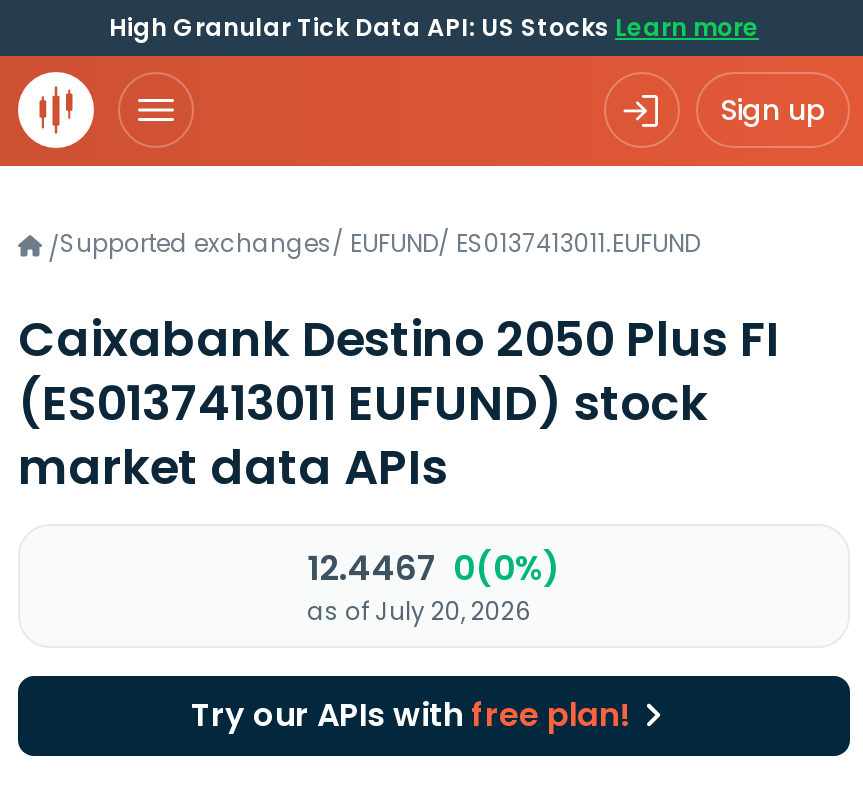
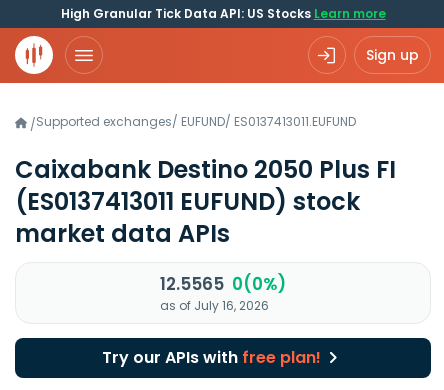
[307,544,561,592] 12.4467 0(0%) -> [160,272,286,296] 12.5565 0(0%)
[307,594,531,628] as of July 20, 2026 -> [160,297,269,314] as of July 16, 2026

